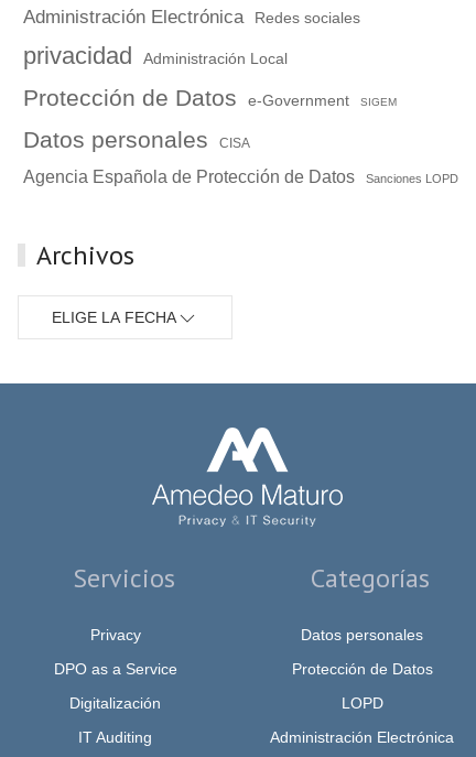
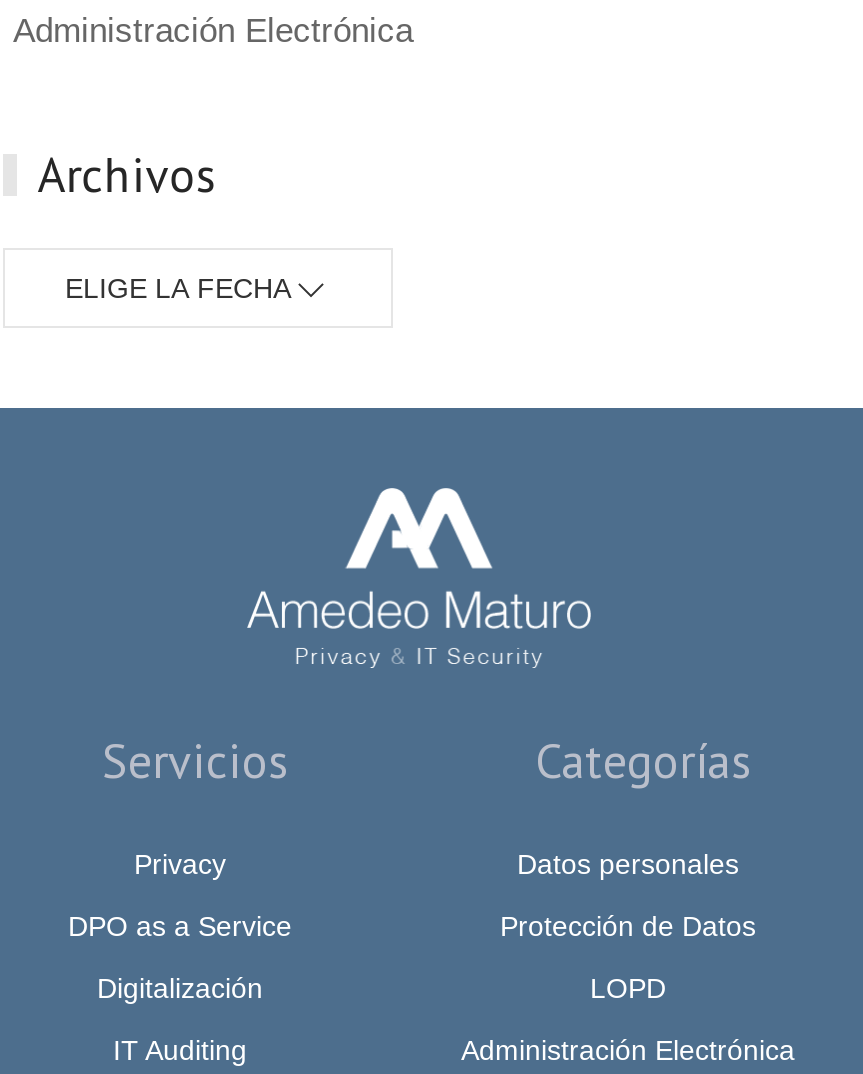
[23,9,458,186] Redes sociales | privacidad | Administración Local | Protección de Datos | e-Government | SIGEM | Datos personales | CISA | Agencia Española de Protección de Datos | Sanciones LOPD -> none

